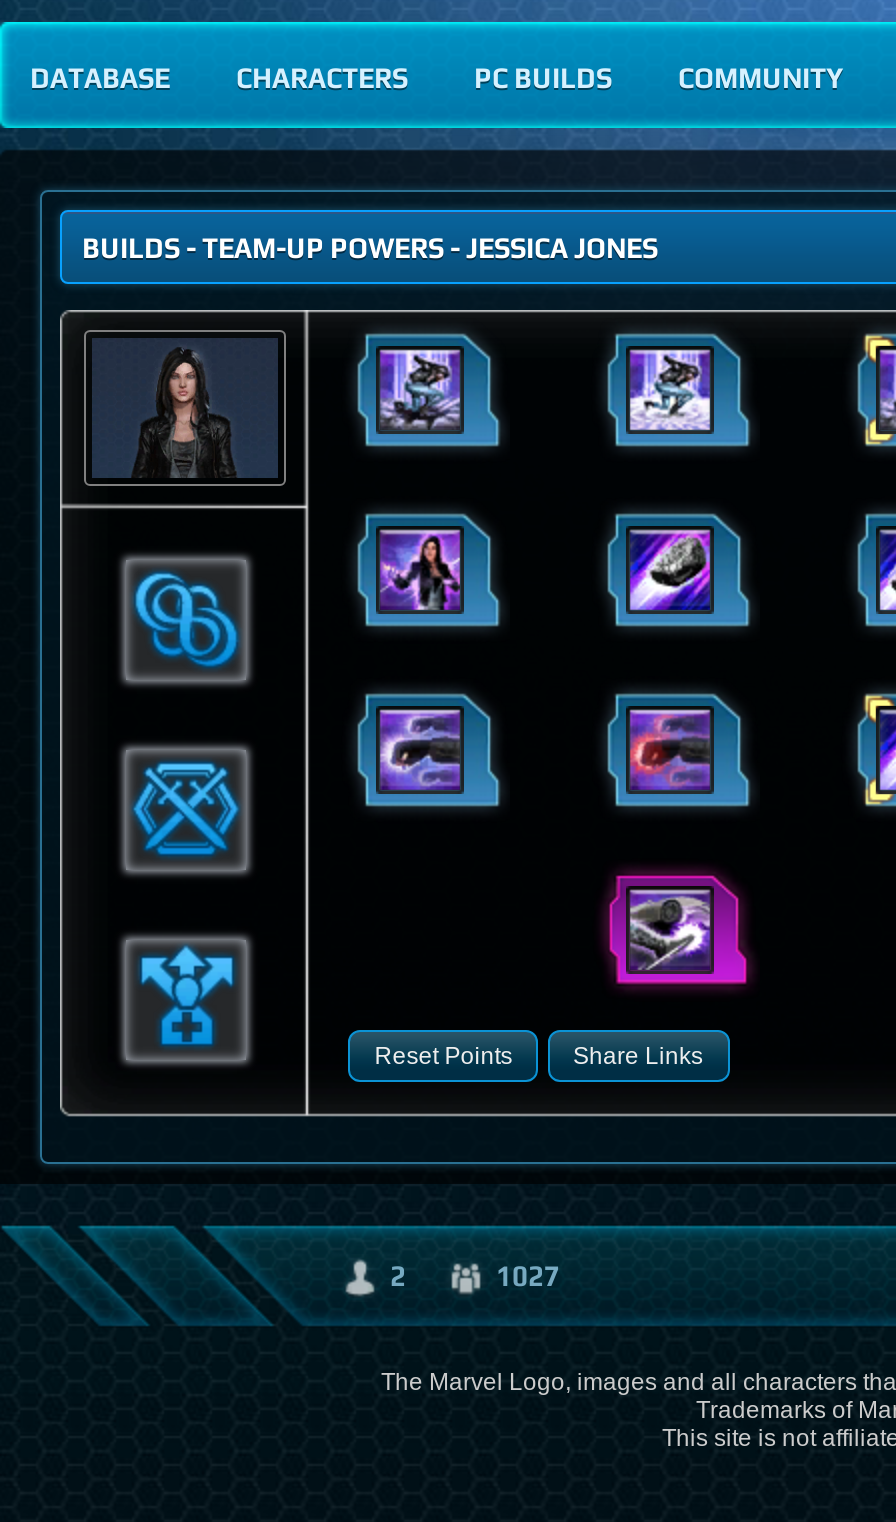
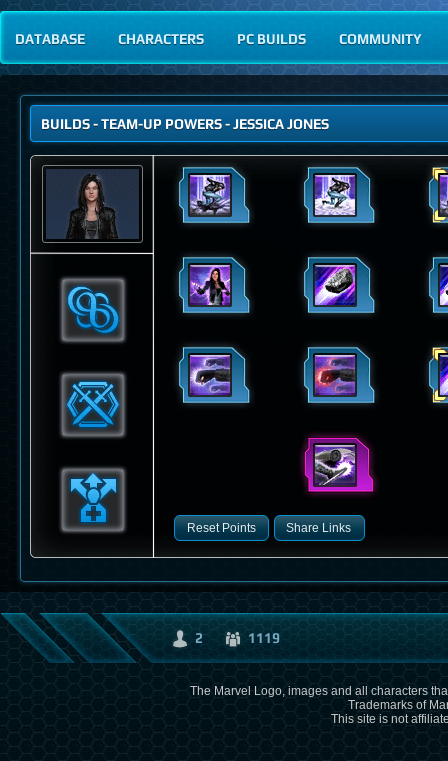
[496,1258,560,1292] 1027 -> [248,629,280,646] 1119

